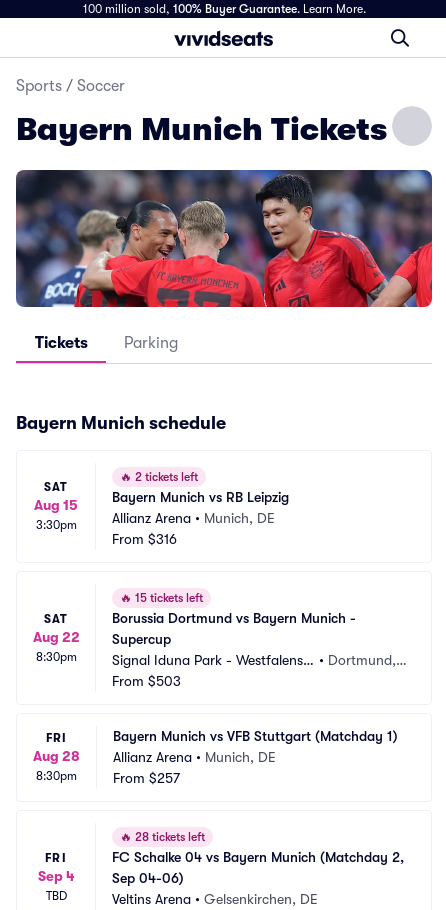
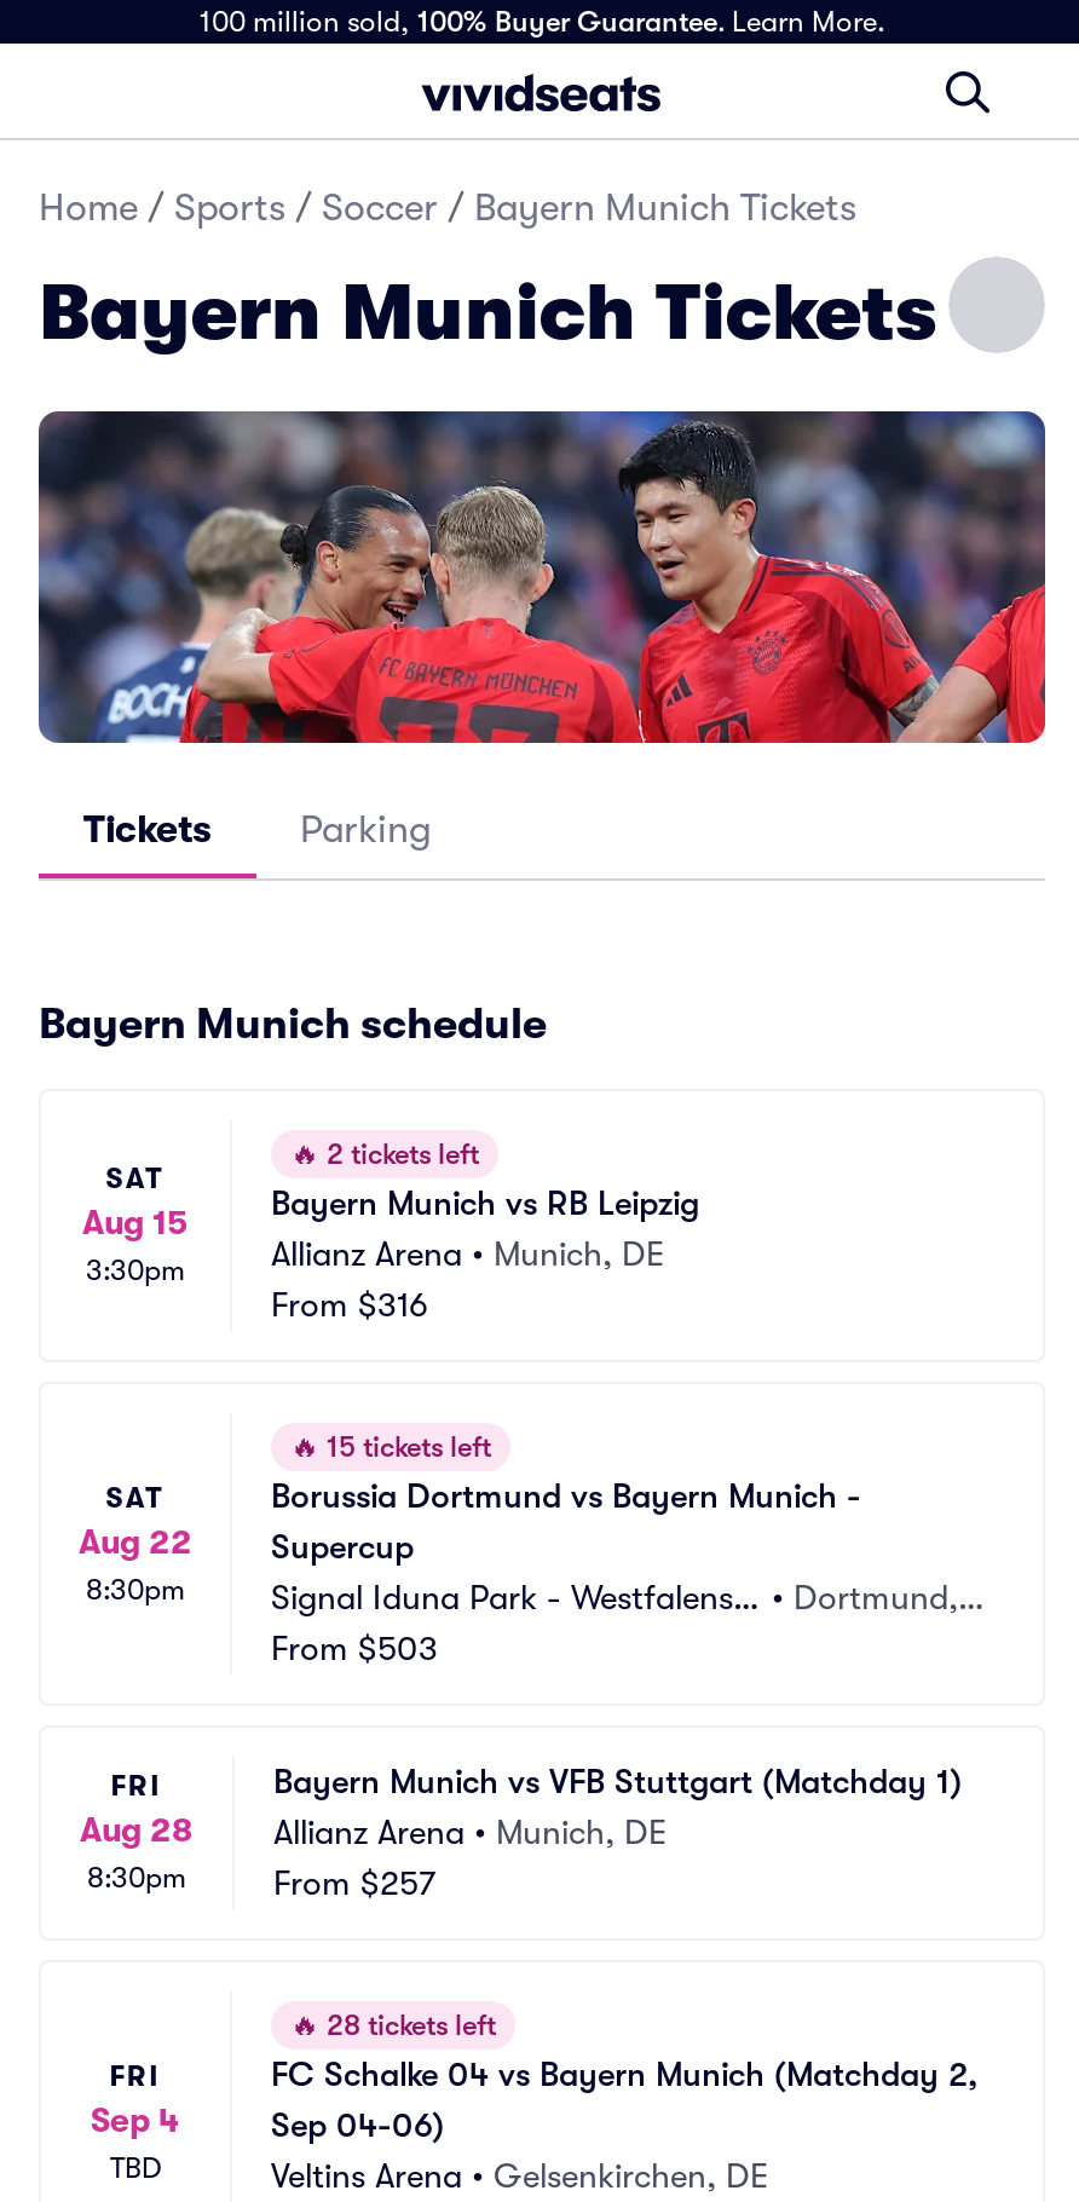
[16,77,125,95] Sports / Soccer -> [39,186,856,230] Home / Sports / Soccer / Bayern Munich Tickets

